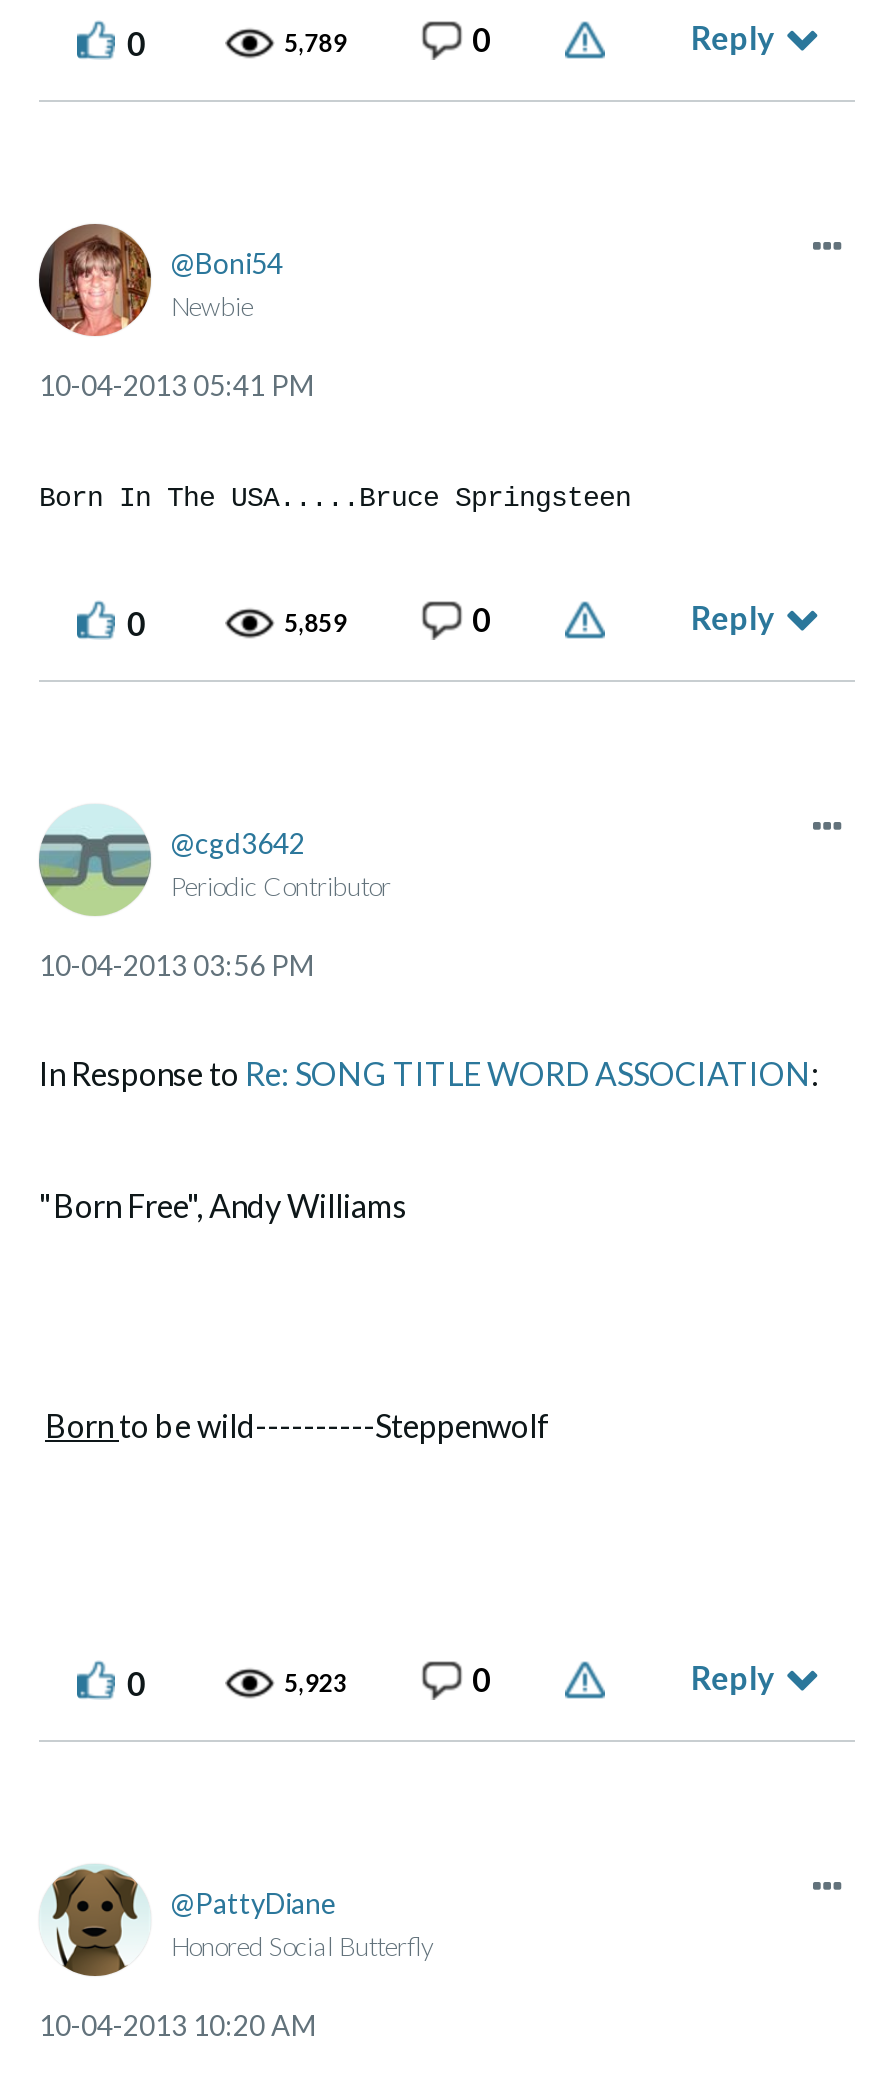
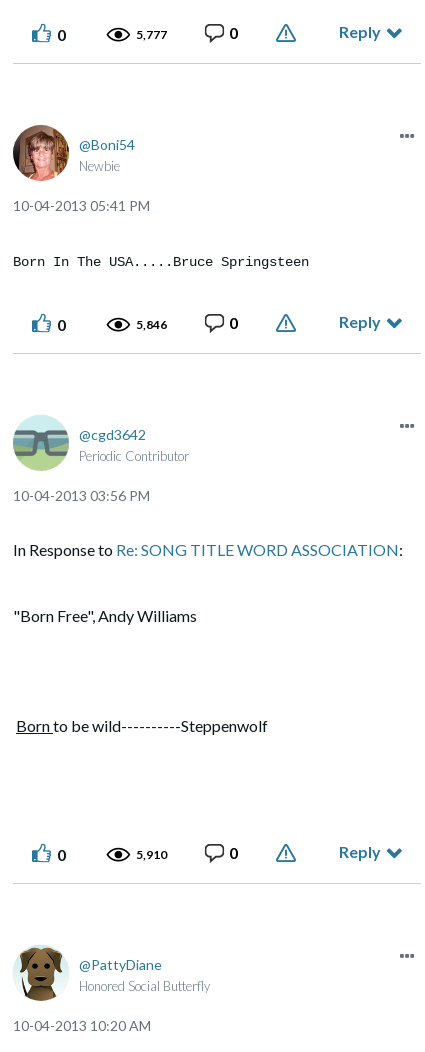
[284,27,346,57] 5,789 -> [136,27,167,42] 5,777
[284,607,346,637] 5,859 -> [136,317,167,332] 5,846
[284,1667,346,1697] 5,923 -> [136,847,167,862] 5,910

